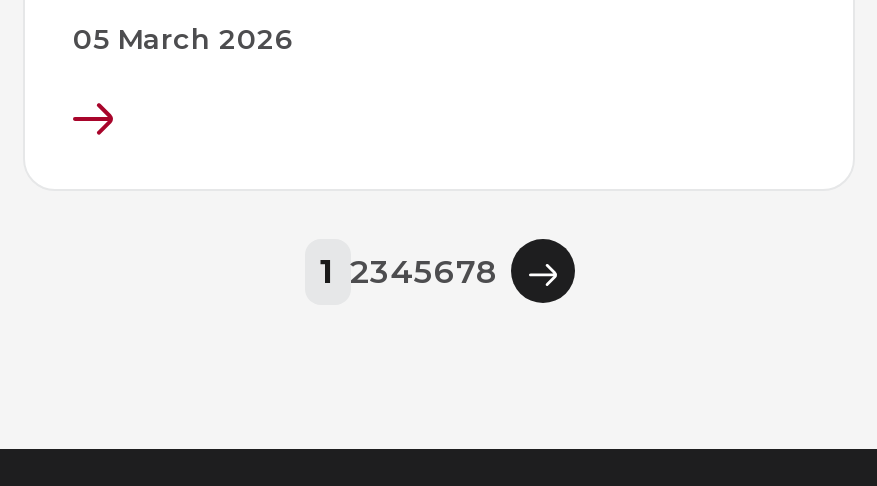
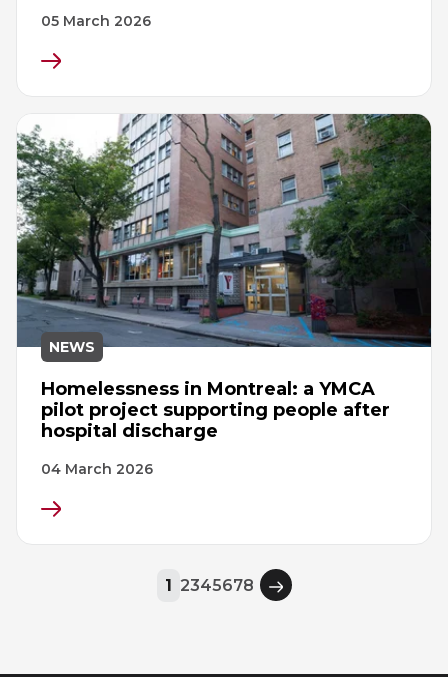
none -> [16,113,432,478] [image] | NEWS | Homelessness in Montreal: a YMCA | pilot project supporting people after | hospital discharge | 04 March 2026

